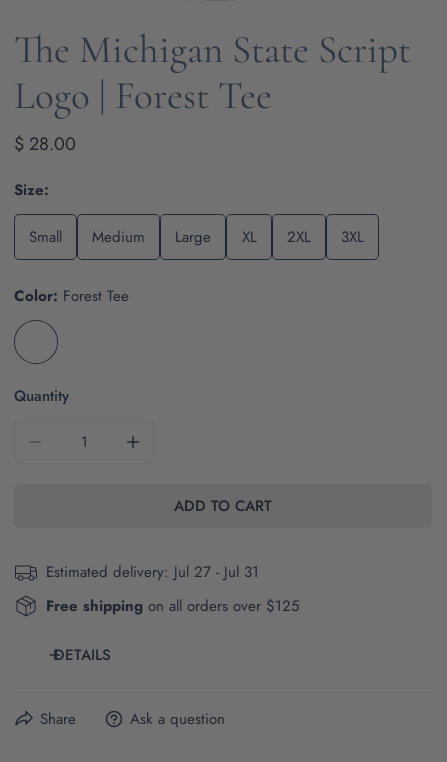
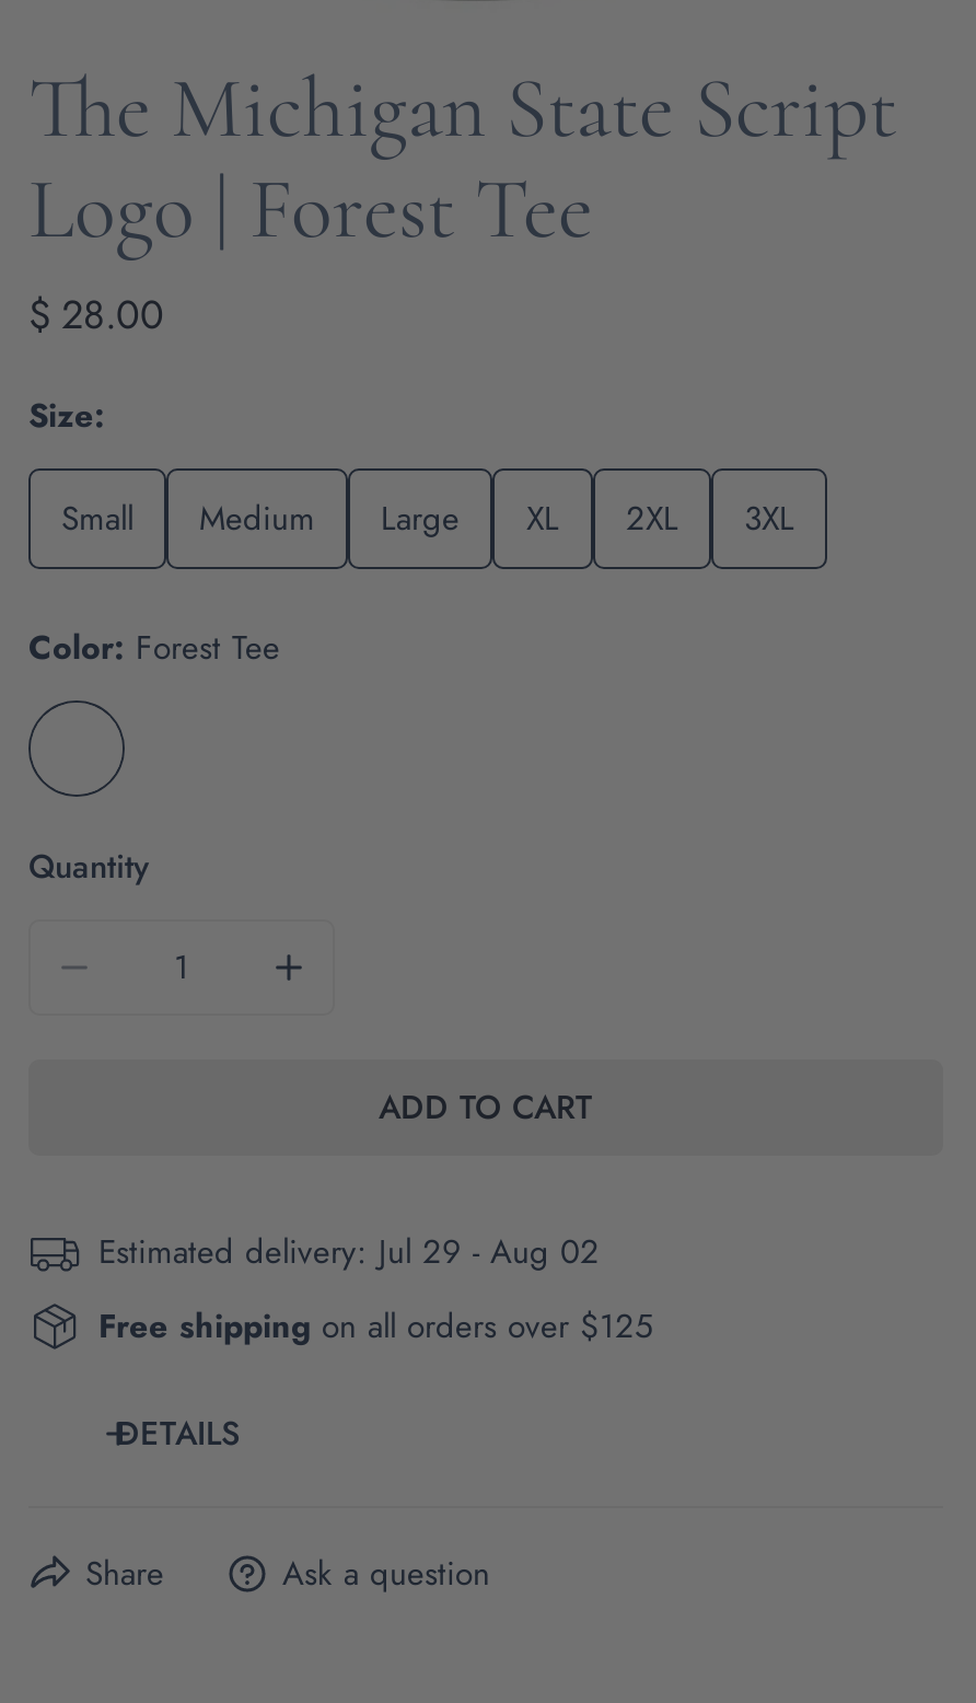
[46,561,259,583] Estimated delivery: Jul 27 - Jul 31 -> [98,1228,600,1276] Estimated delivery: Jul 29 - Aug 02

